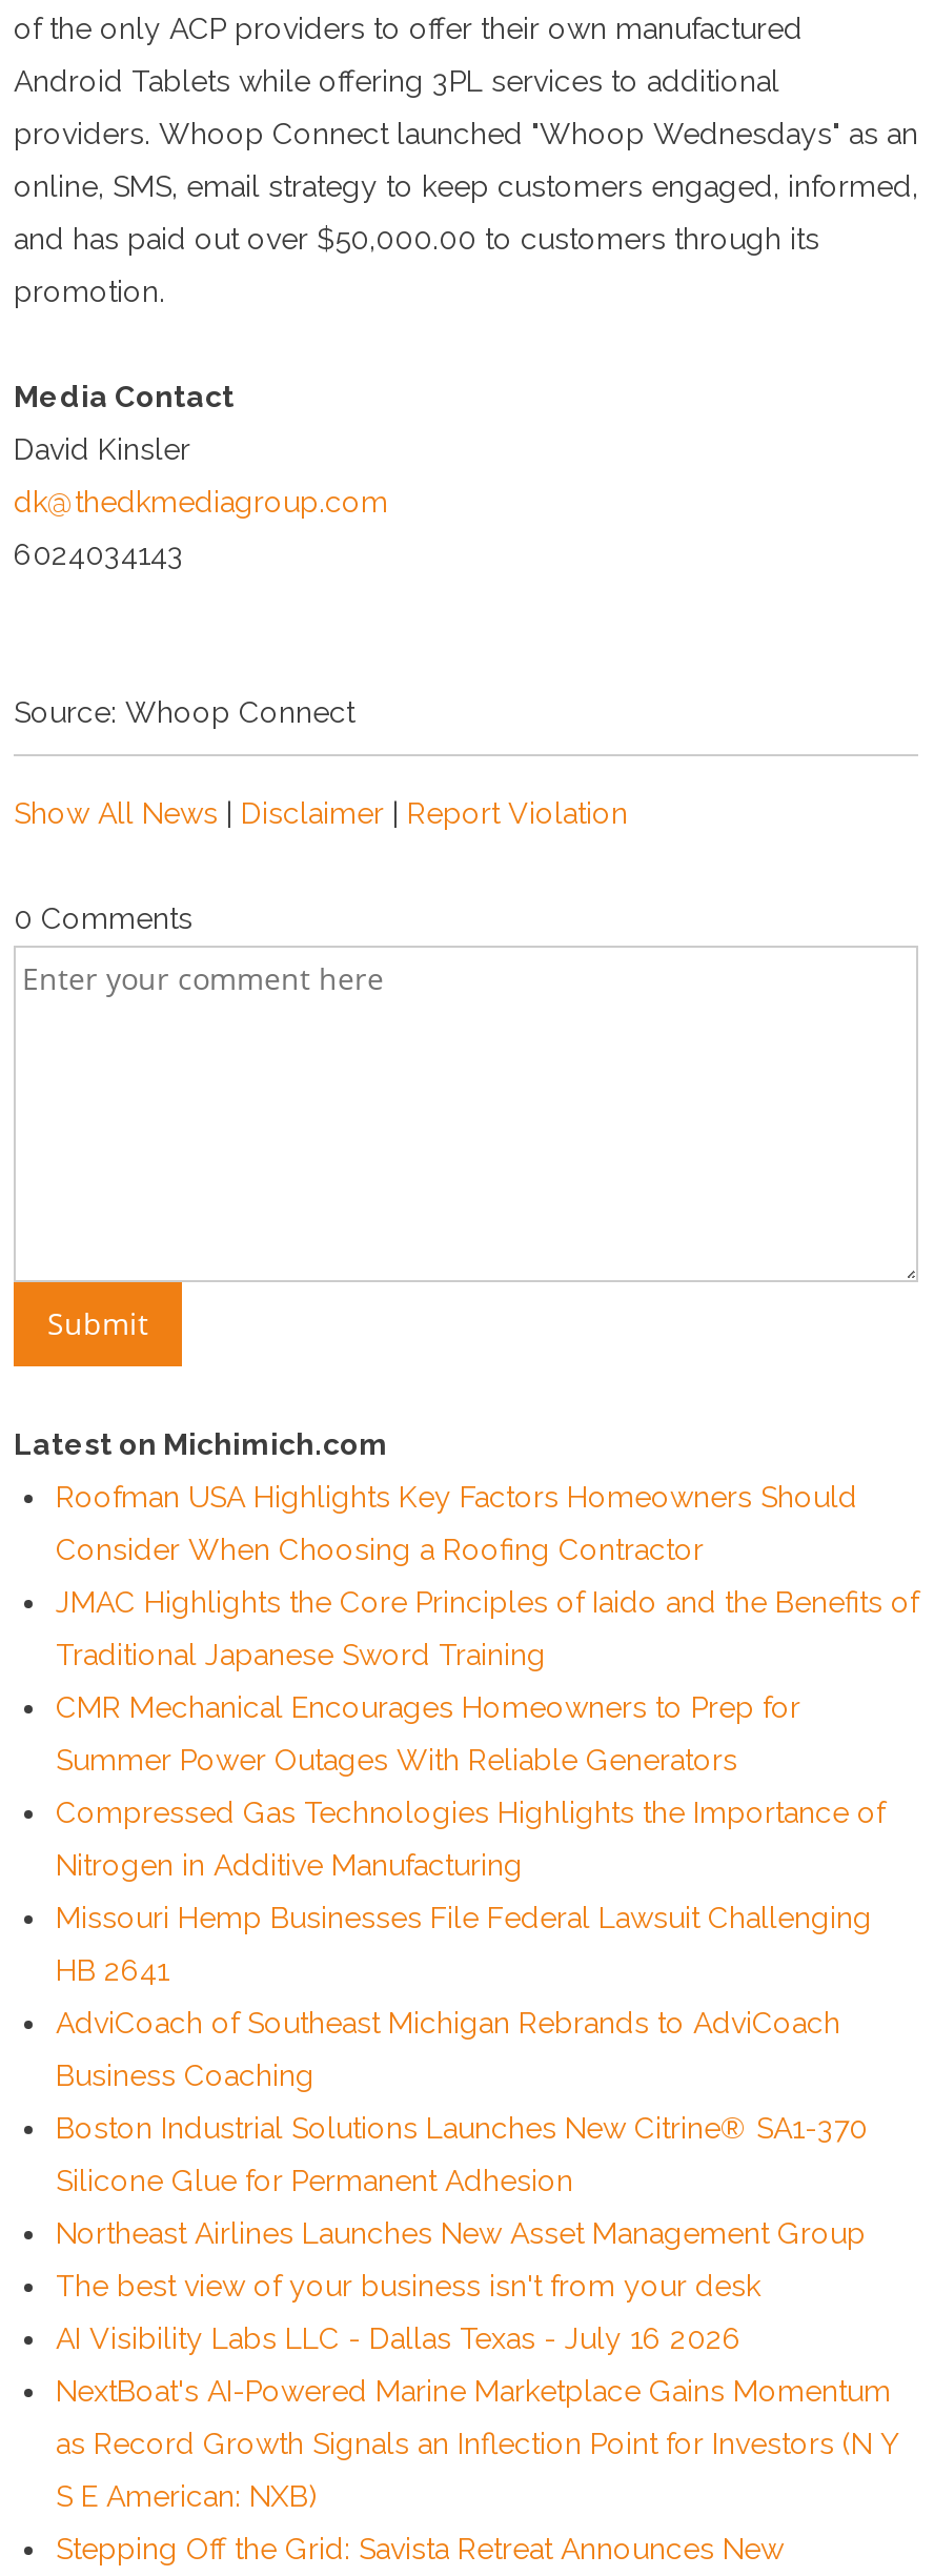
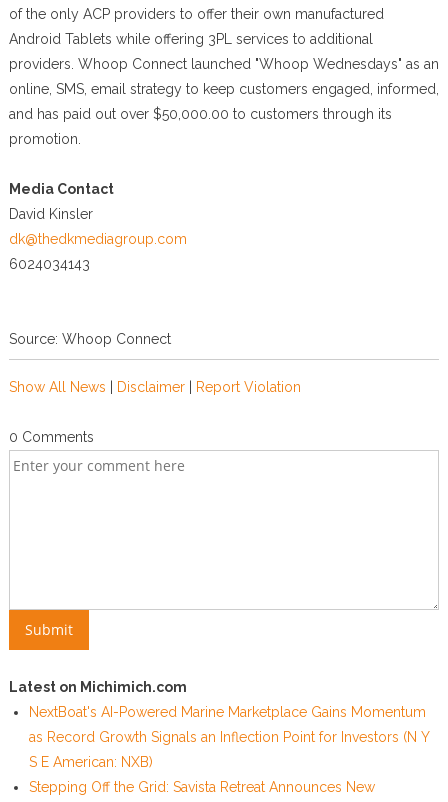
[56,1480,918,2355] Roofman USA Highlights Key Factors Homeowners Should | Consider When Choosing a Roofing Contractor | JMAC Highlights the Core Principles of Iaido and the Benefits of | Traditional Japanese Sword Training | CMR Mechanical Encourages Homeowners to Prep for | Summer Power Outages With Reliable Generators | Compressed Gas Technologies Highlights the Importance of | Nitrogen in Additive Manufacturing | Missouri Hemp Businesses File Federal Lawsuit Challenging | HB 2641 | AdviCoach of Southeast Michigan Rebrands to AdviCoach | Business Coaching | Boston Industrial Solutions Launches New Citrine® SA1-370 | Silicone Glue for Permanent Adhesion | Northeast Airlines Launches New Asset Management Group | The best view of your business isn't from your desk | AI Visibility Labs LLC - Dallas Texas - July 16 2026 -> none

